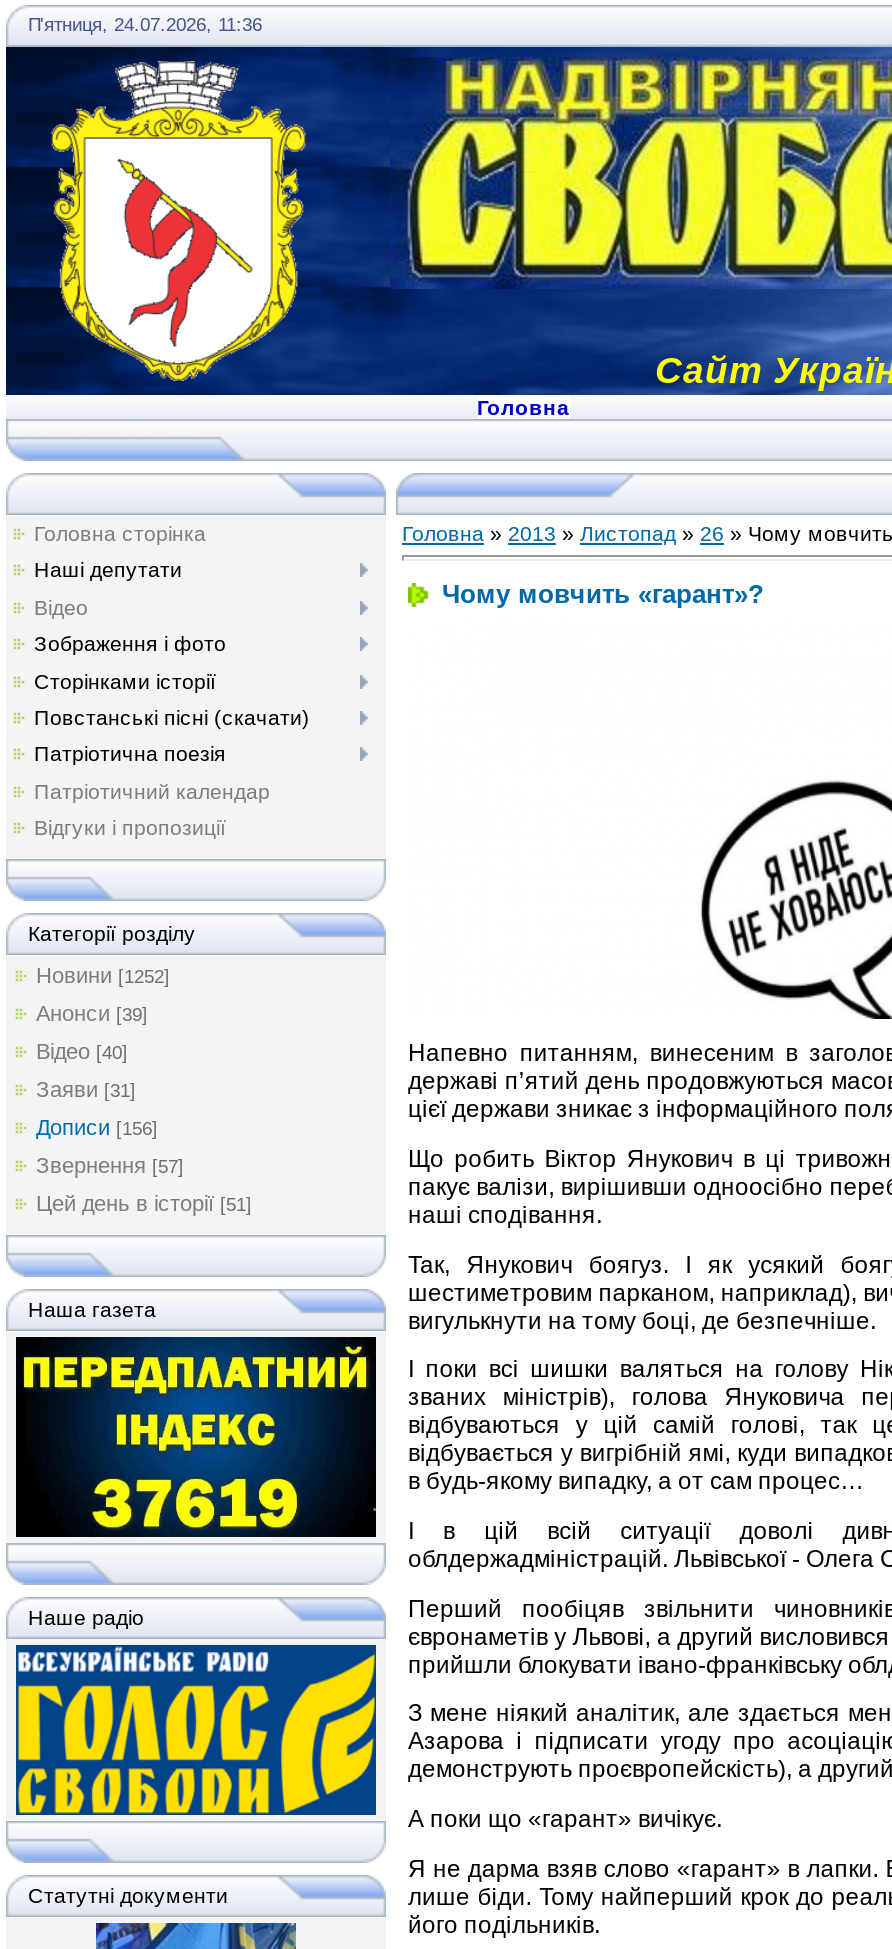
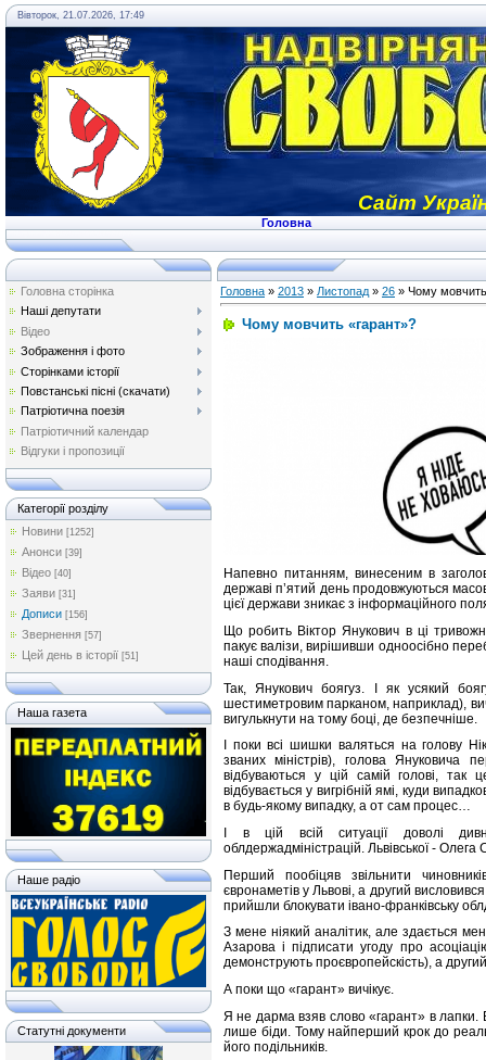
[28,15,262,35] П'ятниця, 24.07.2026, 11:36 -> [17,10,144,21] Вівторок, 21.07.2026, 17:49

